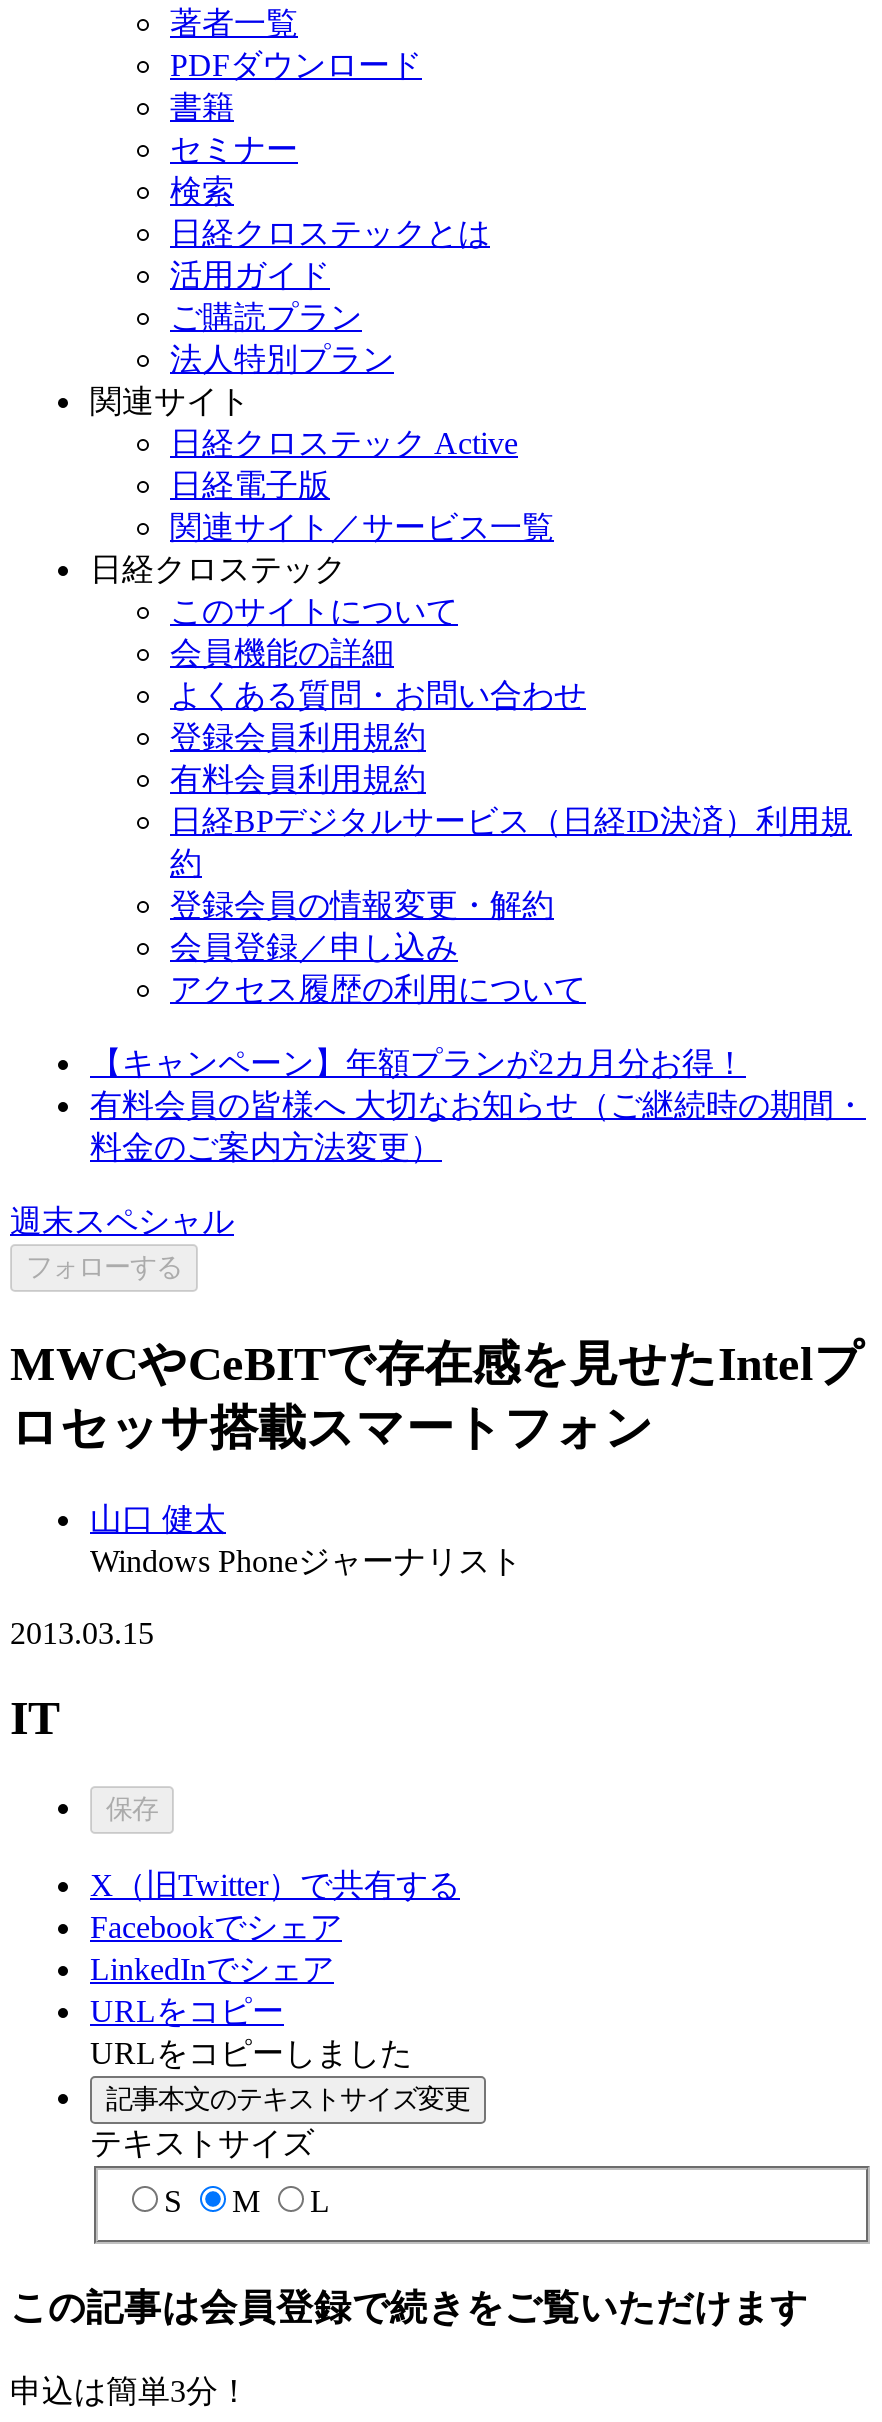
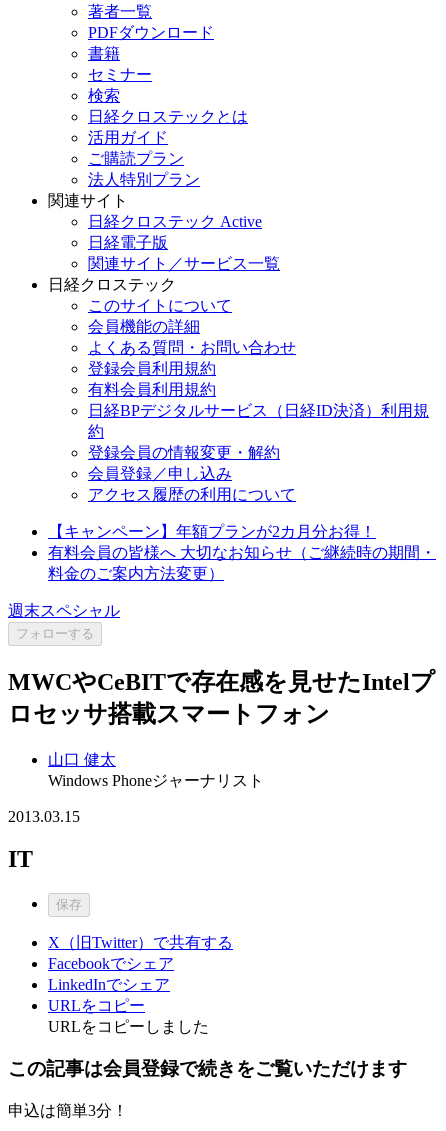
[90,2083,470,2218] 記事本文のテキストサイズ変更 | テキストサイズ | S | M | L -> none

